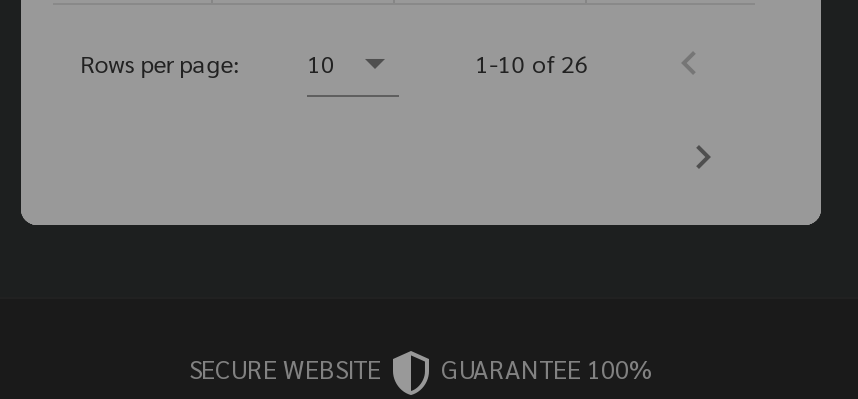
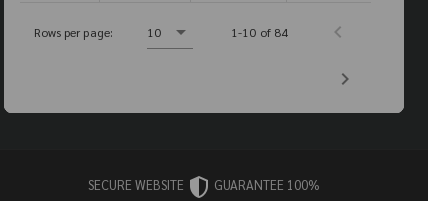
[475,47,589,79] 1-10 of 26 -> [231,24,288,40] 1-10 of 84

